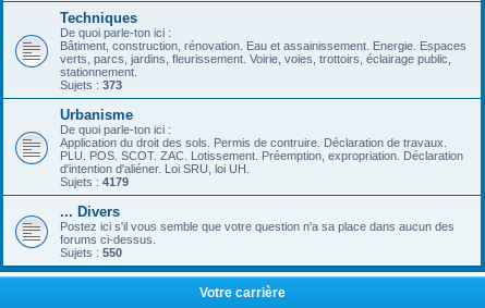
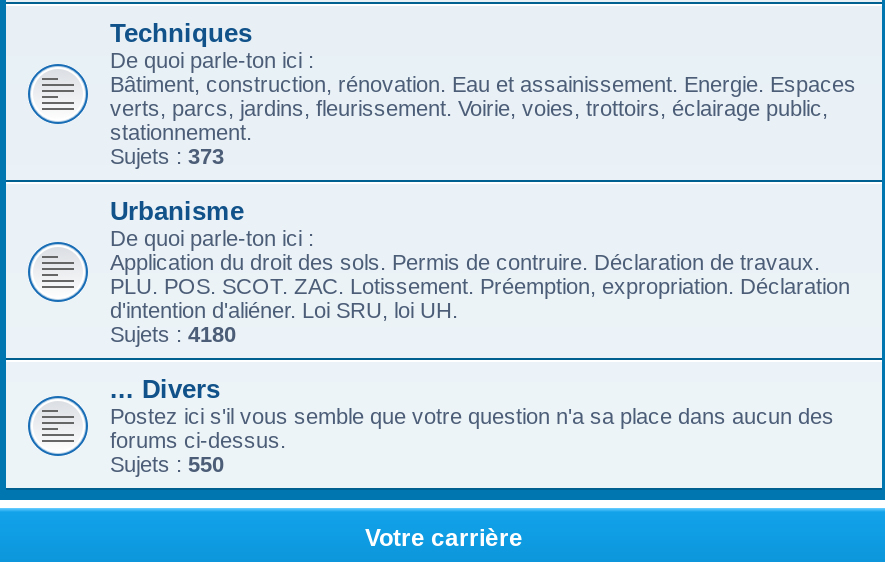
[60,175,129,188] Sujets : 4179 -> [110,322,236,346] Sujets : 4180

